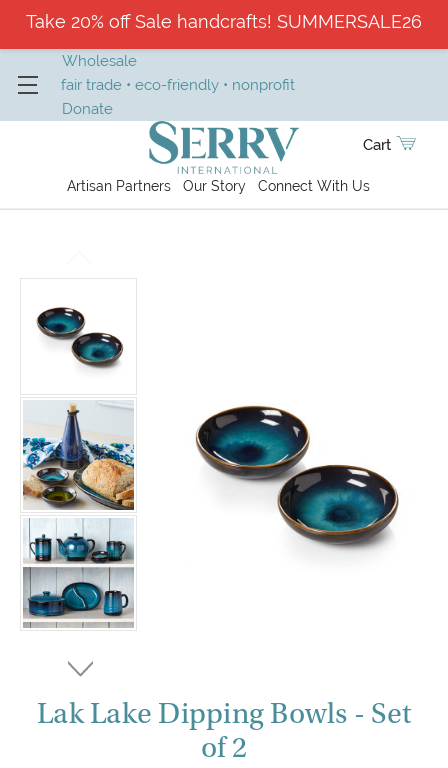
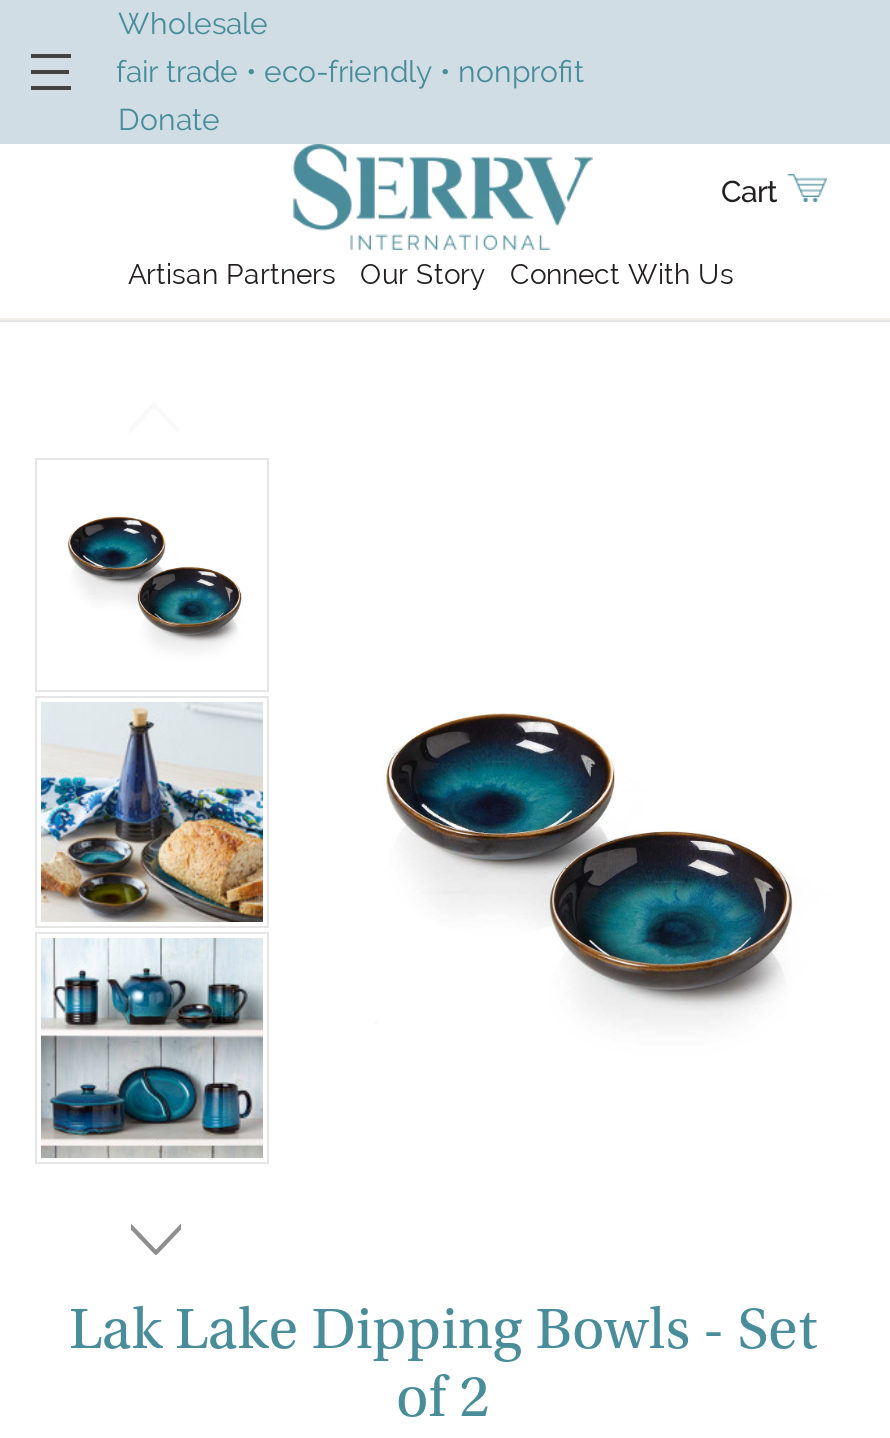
[26,11,422,32] Take 20% off Sale handcrafts! SUMMERSALE26 -> none

